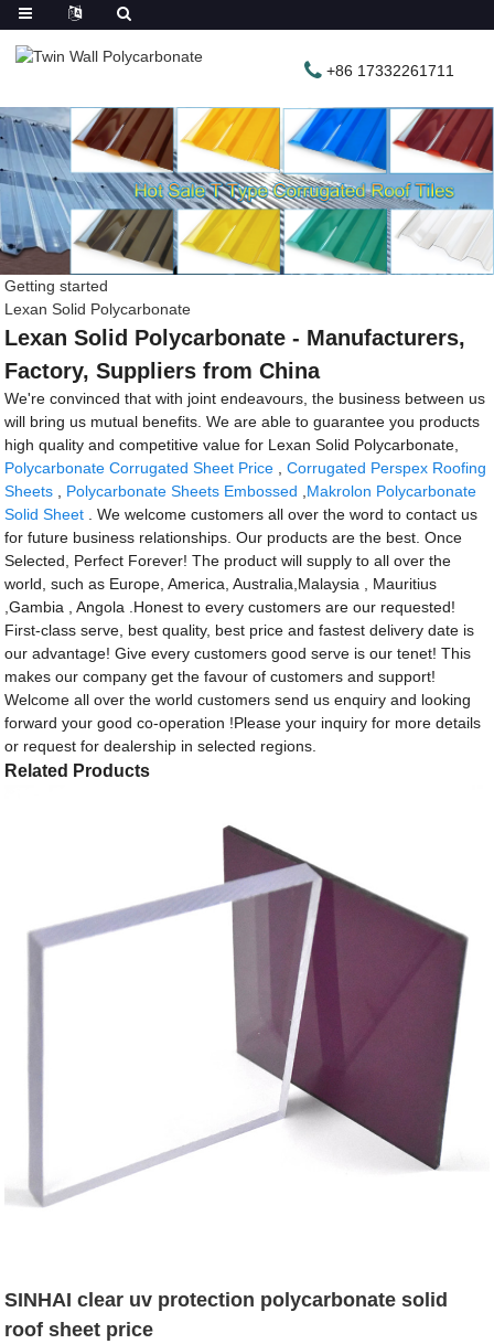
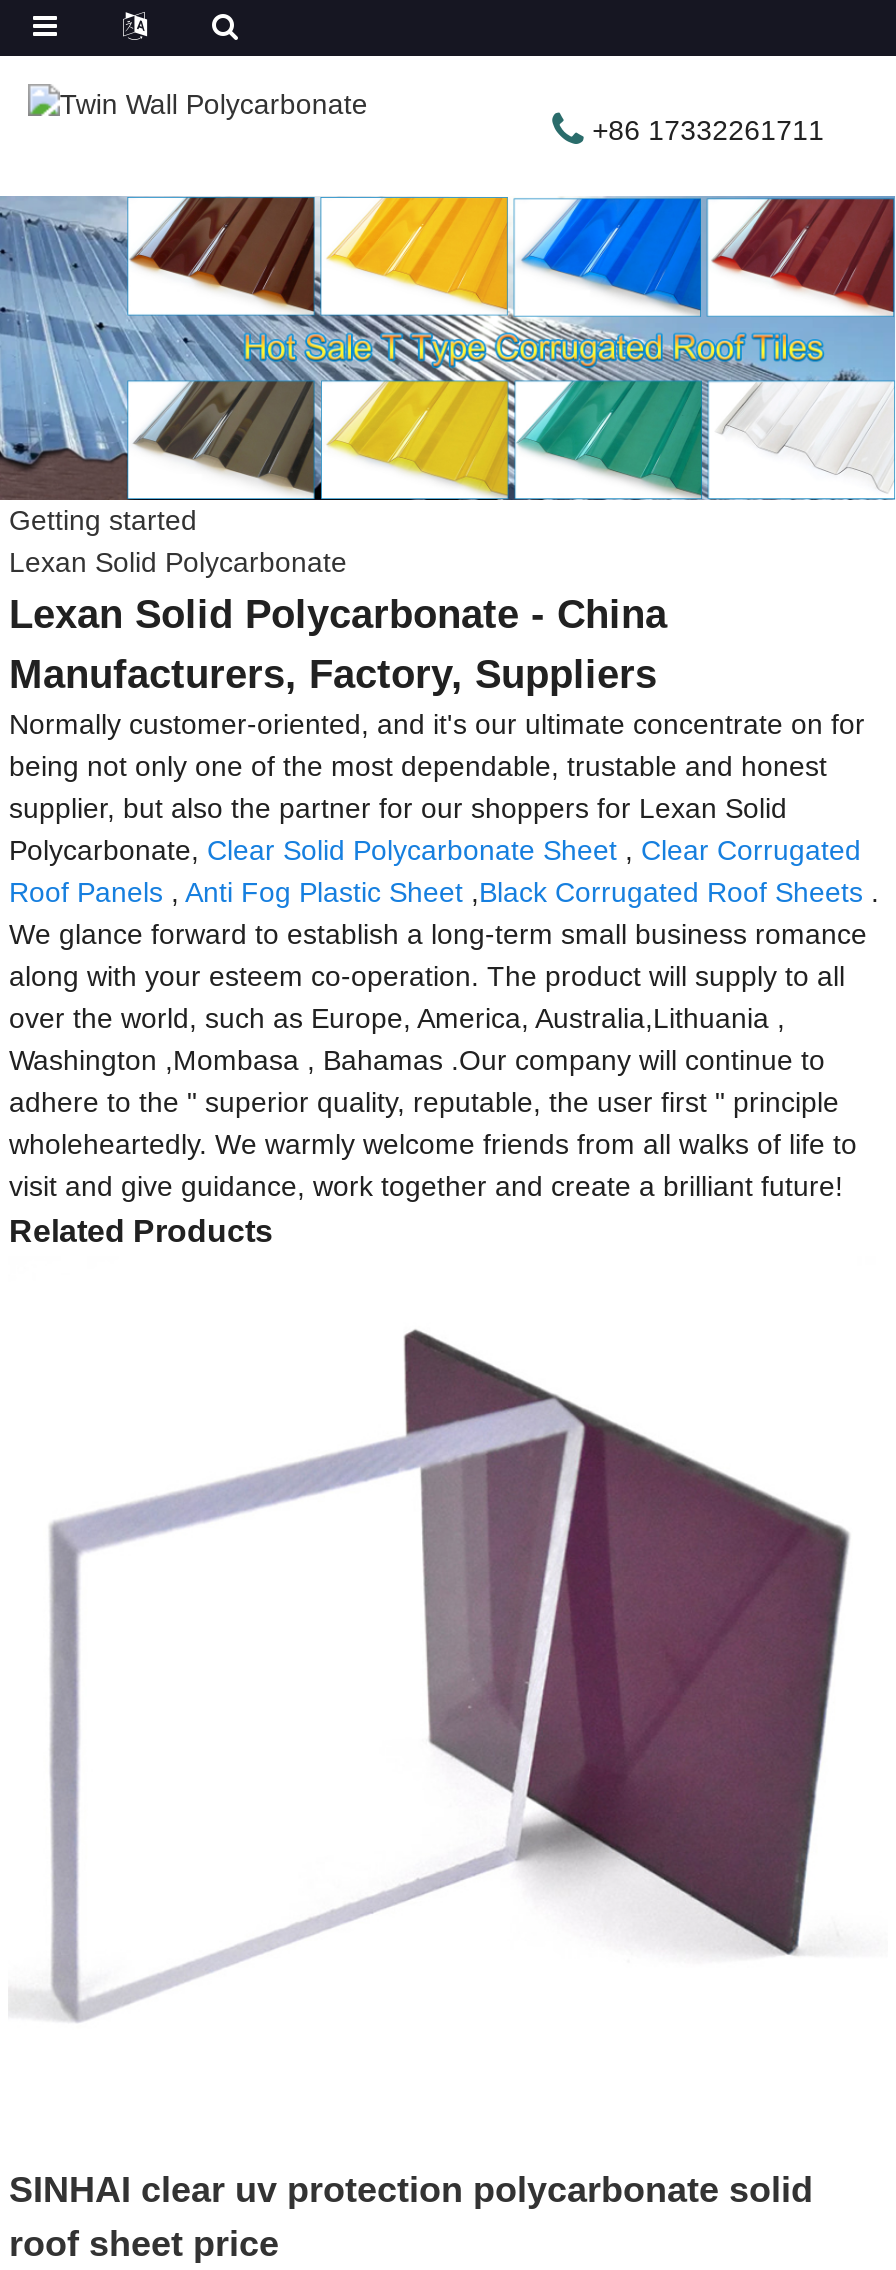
[5,325,487,754] Lexan Solid Polycarbonate - Manufacturers, | Factory, Suppliers from China | We're convinced that with joint endeavours, the business between us | will bring us mutual benefits. We are able to guarantee you products | high quality and competitive value for Lexan Solid Polycarbonate, | Polycarbonate Corrugated Sheet Price, Corrugated Perspex Roofing | Sheets, Polycarbonate Sheets Embossed, Makrolon Polycarbonate | Solid Sheet. We welcome customers all over the word to contact us | for future business relationships. Our products are the best. Once | Selected, Perfect Forever! The product will supply to all over the | world, such as Europe, America, Australia,Malaysia , Mauritius | ,Gambia , Angola .Honest to every customers are our requested! | First-class serve, best quality, best price and fastest delivery date is | our advantage! Give every customers good serve is our tenet! This | makes our company get the favour of customers and support! | Welcome all over the world customers send us enquiry and looking | forward your good co-operation !Please your inquiry for more details | or request for dealership in selected regions. -> [9,591,879,1201] Lexan Solid Polycarbonate - China | Manufacturers, Factory, Suppliers | Normally customer-oriented, and it's our ultimate concentrate on for | being not only one of the most dependable, trustable and honest | supplier, but also the partner for our shoppers for Lexan Solid | Polycarbonate, Clear Solid Polycarbonate Sheet, Clear Corrugated | Roof Panels, Anti Fog Plastic Sheet, Black Corrugated Roof Sheets. | We glance forward to establish a long-term small business romance | along with your esteem co-operation. The product will supply to all | over the world, such as Europe, America, Australia,Lithuania , | Washington ,Mombasa , Bahamas .Our company will continue to | adhere to the " superior quality, reputable, the user first " principle | wholeheartedly. We warmly welcome friends from all walks of life to | visit and give guidance, work together and create a brilliant future!

